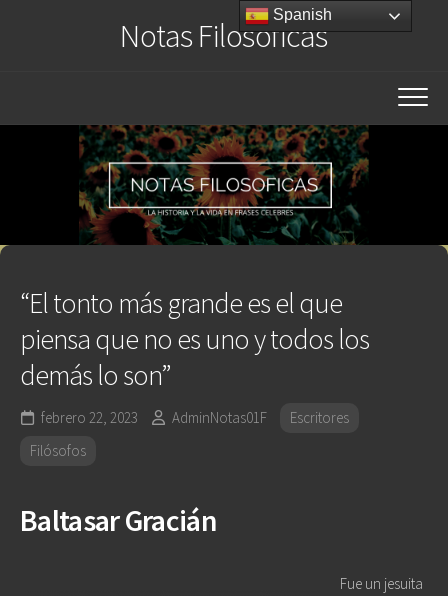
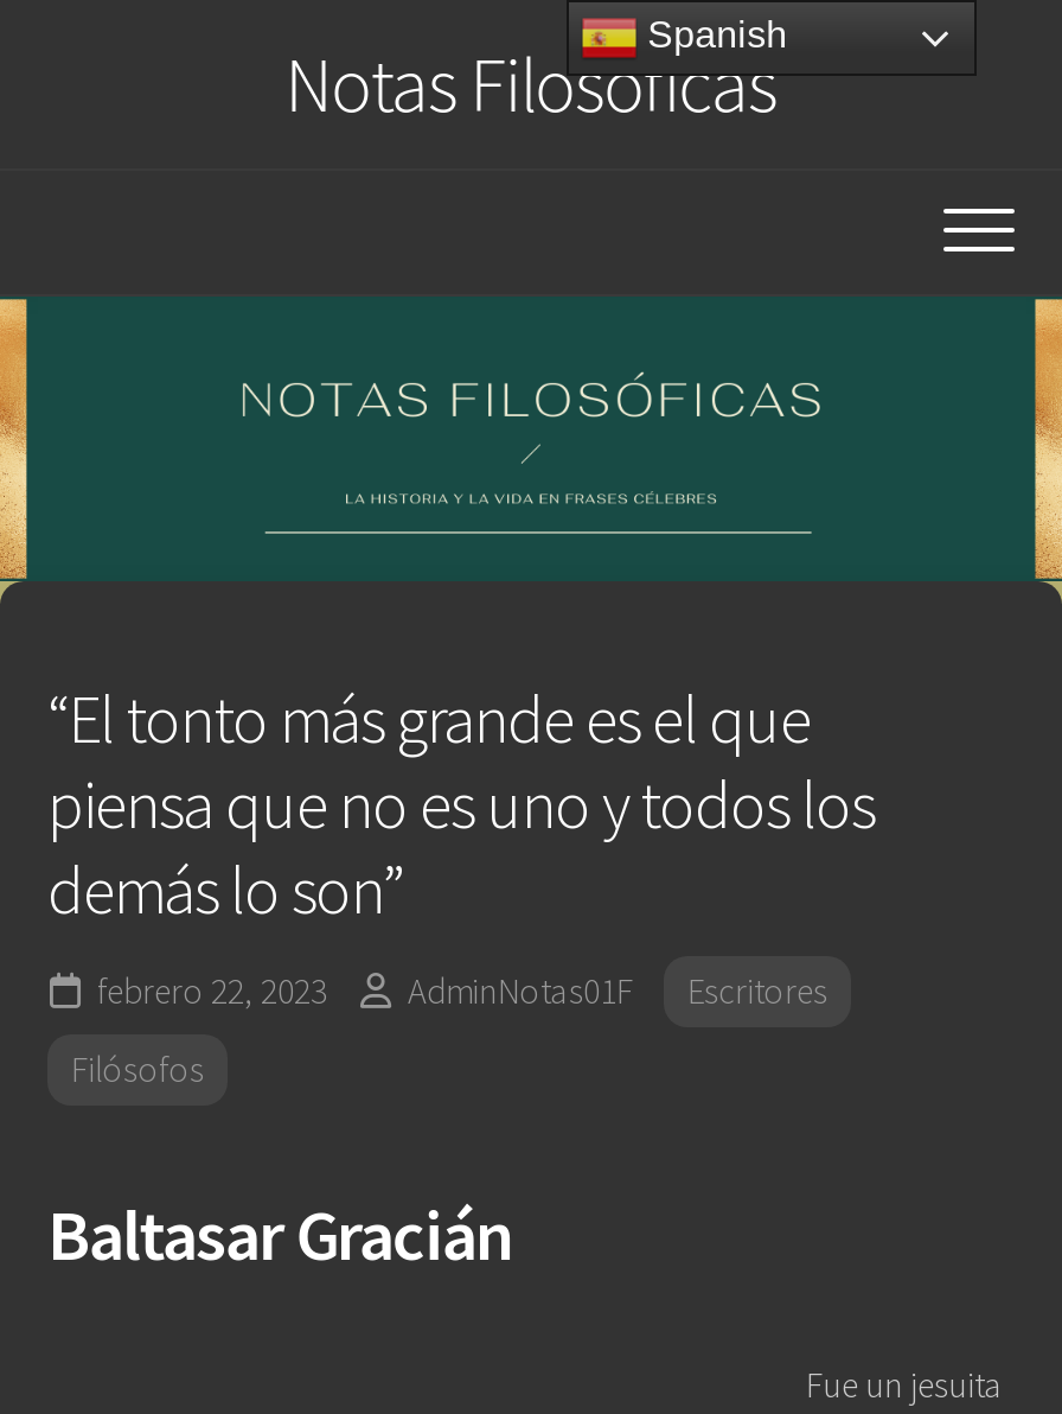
[3,125,445,245] [image] -> [7,297,1055,584] [image]

